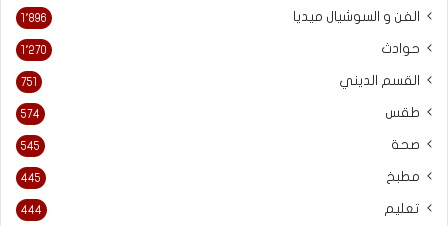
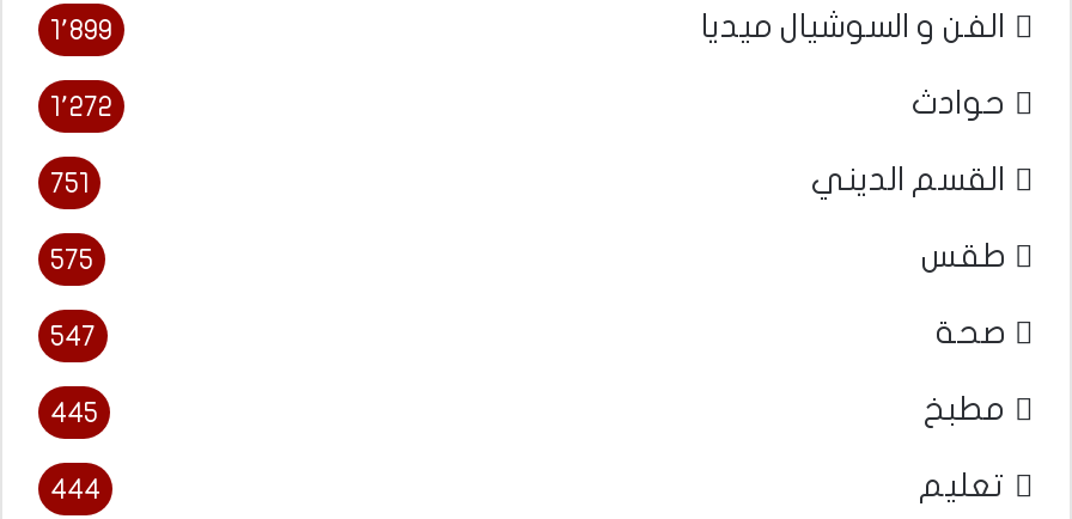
[21,12,47,24] 1٬896 -> [50,15,112,44] 1٬899
[21,44,47,56] 1٬270 -> [50,92,112,120] 1٬272
[21,108,40,120] 574 -> [50,245,93,273] 575
[21,140,40,152] 545 -> [50,321,96,350] 547

